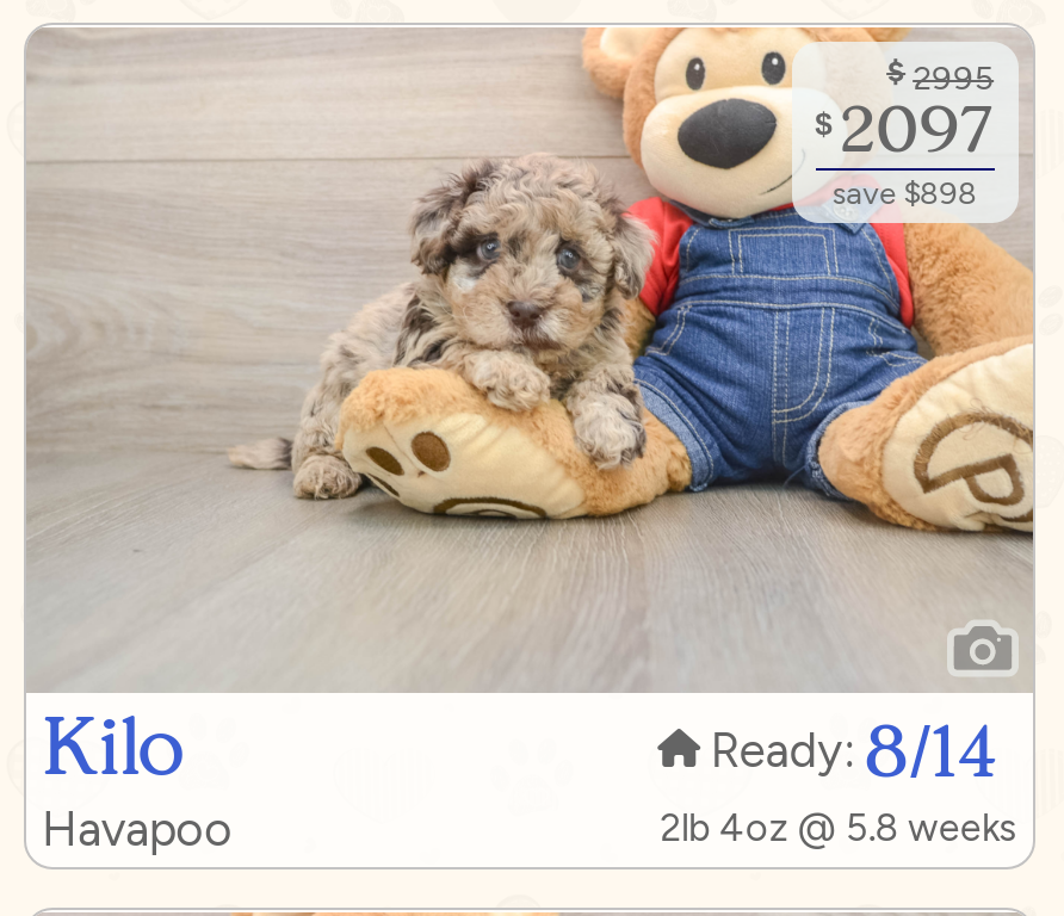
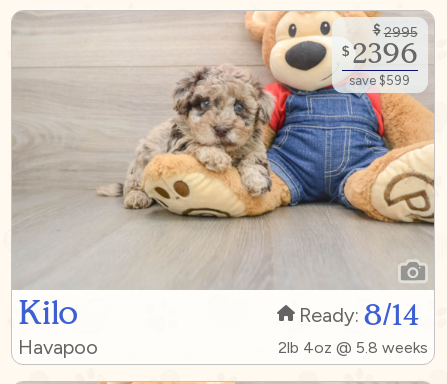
[815,89,994,168] $ 2097 -> [342,37,418,70] $ 2396
[832,175,977,211] save $898 -> [349,73,410,88] save $599

